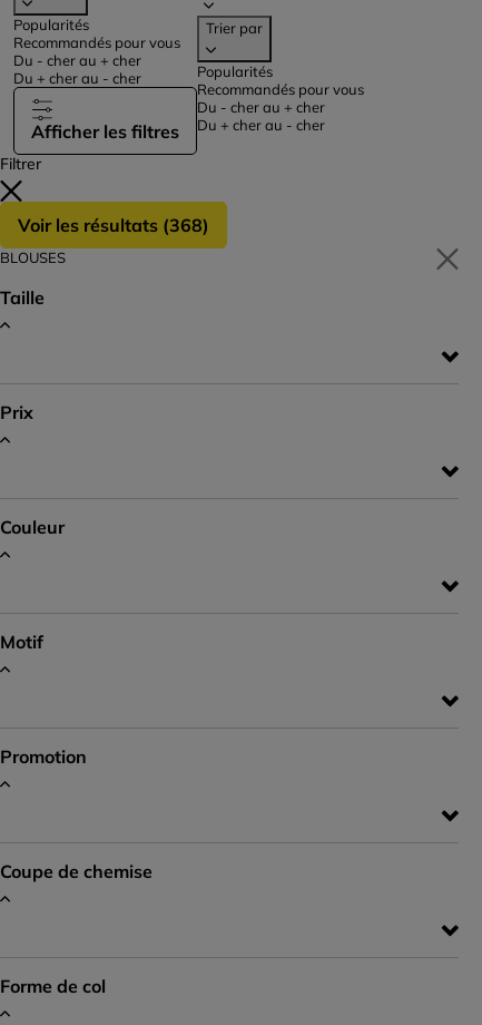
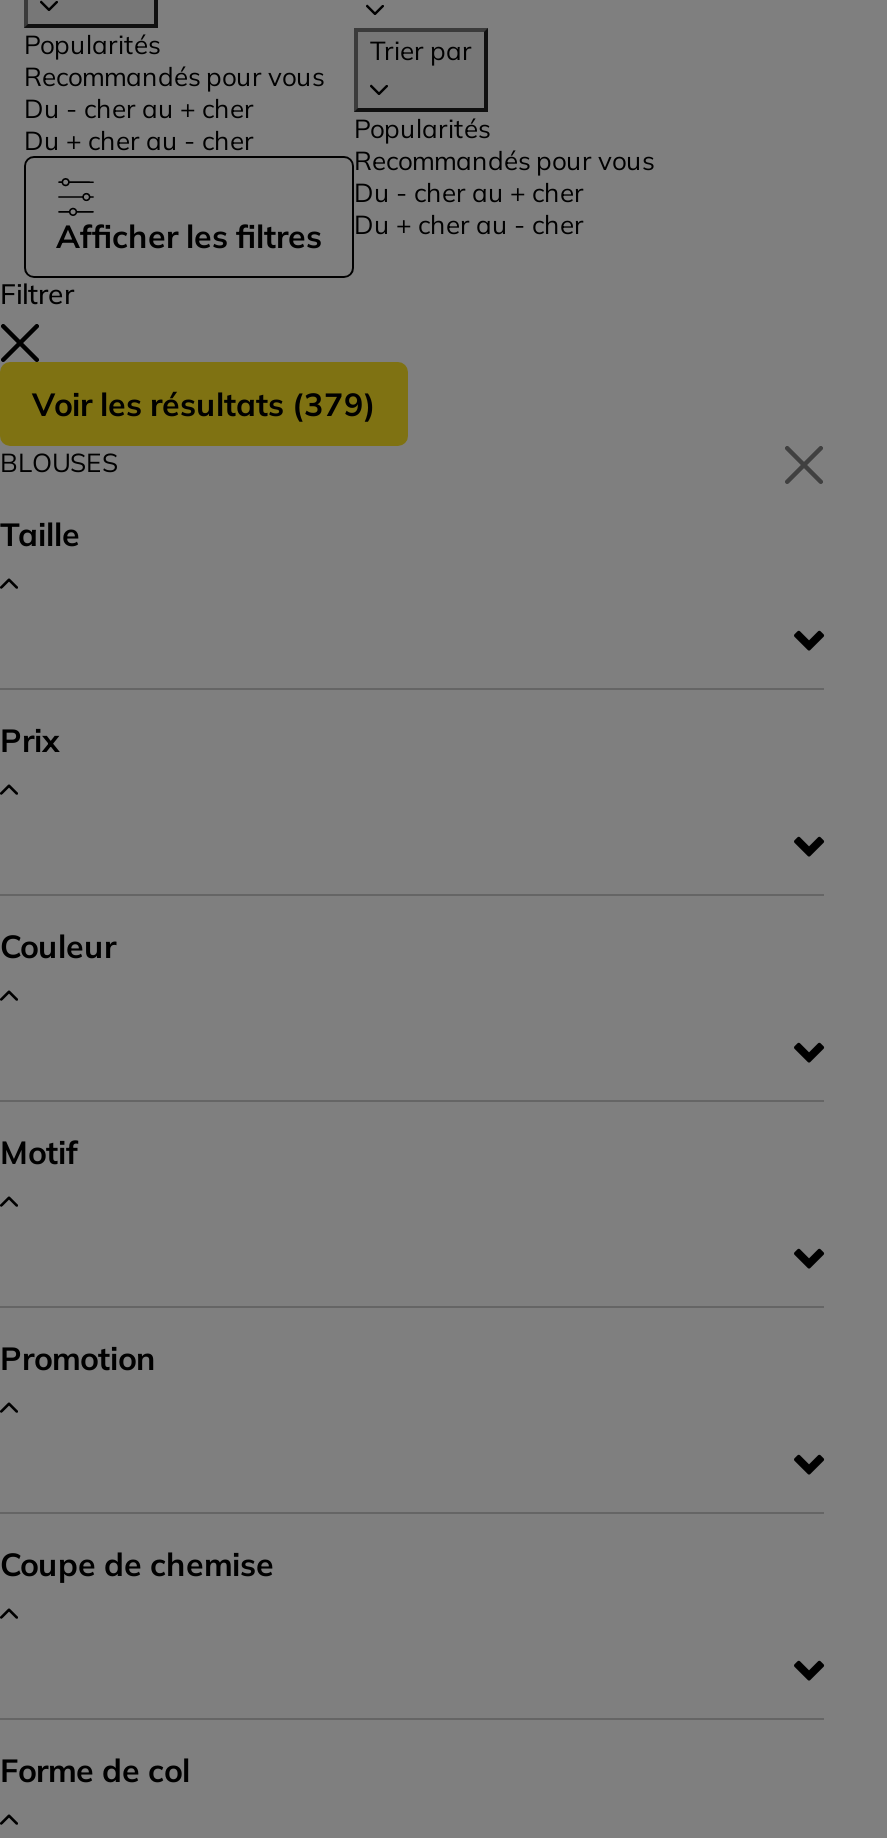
[18,214,209,236] Voir les résultats (368) -> [32,384,376,424] Voir les résultats (379)

